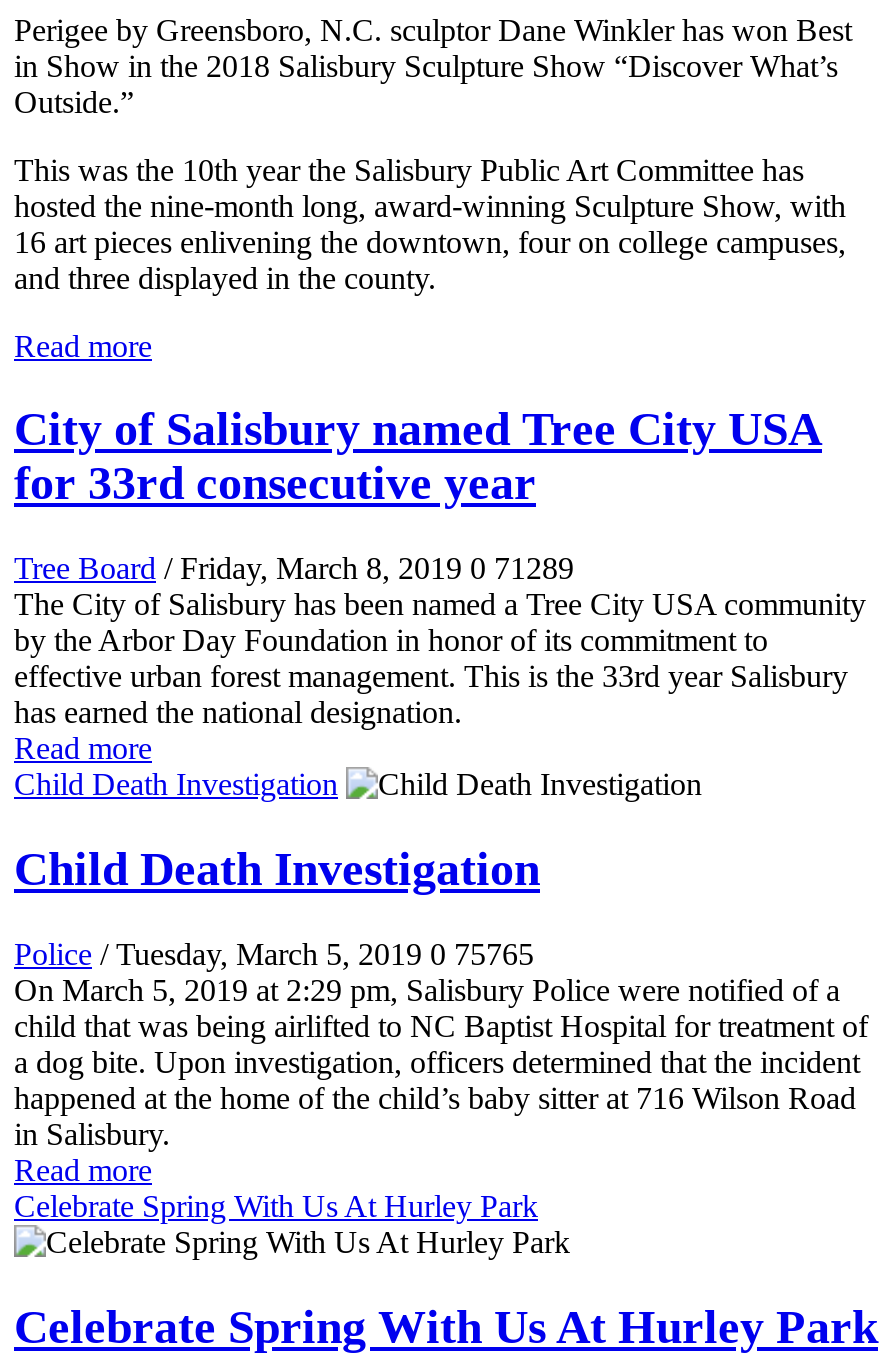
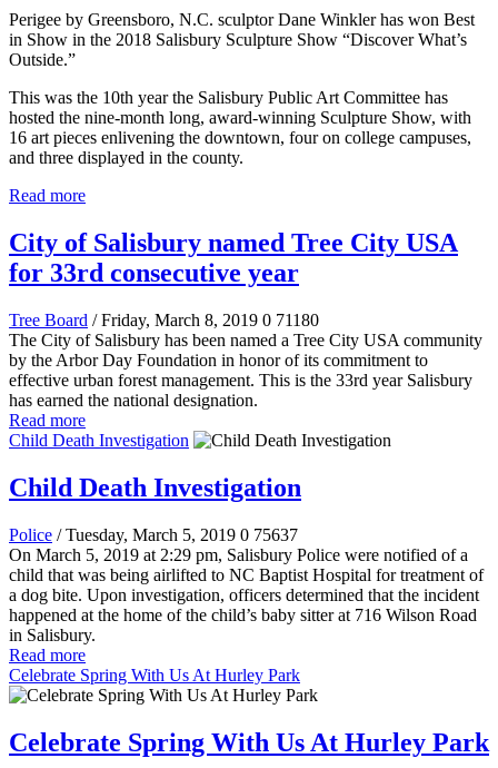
[14,552,574,586] Tree Board / Friday, March 8, 2019 0 71289 -> [9,310,319,329] Tree Board / Friday, March 8, 2019 0 71180
[14,937,534,971] Police / Tuesday, March 5, 2019 0 75765 -> [9,525,298,544] Police / Tuesday, March 5, 2019 0 75637

